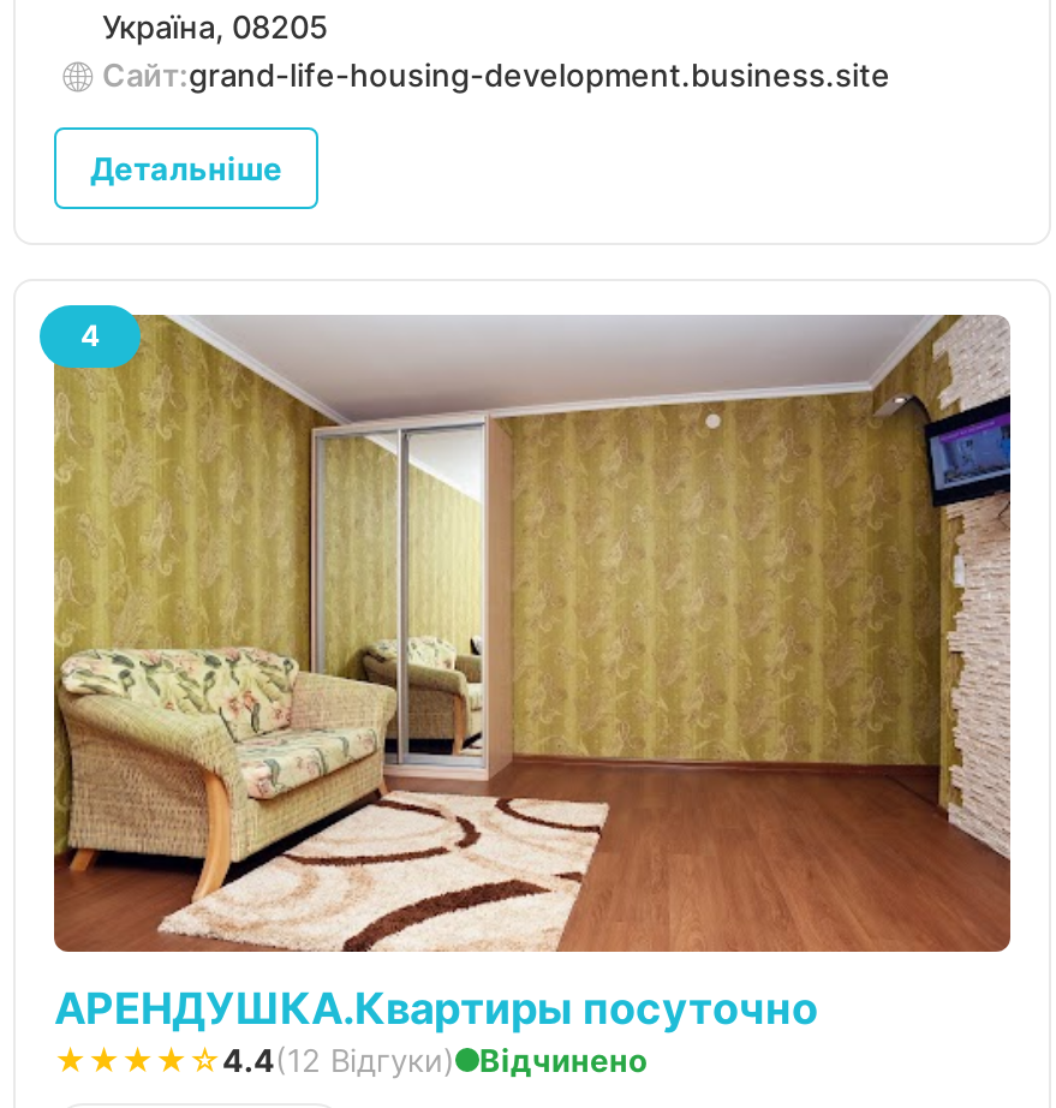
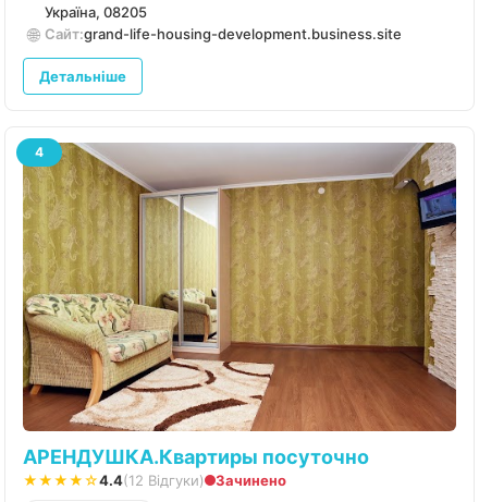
[479,1041,648,1079] Відчинено -> [216,472,286,489] Зачинено

